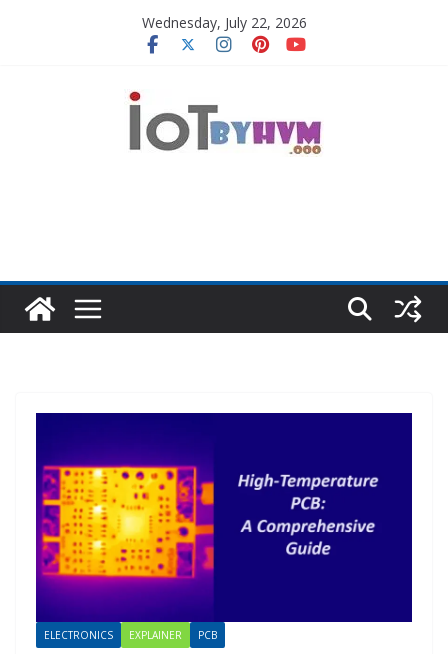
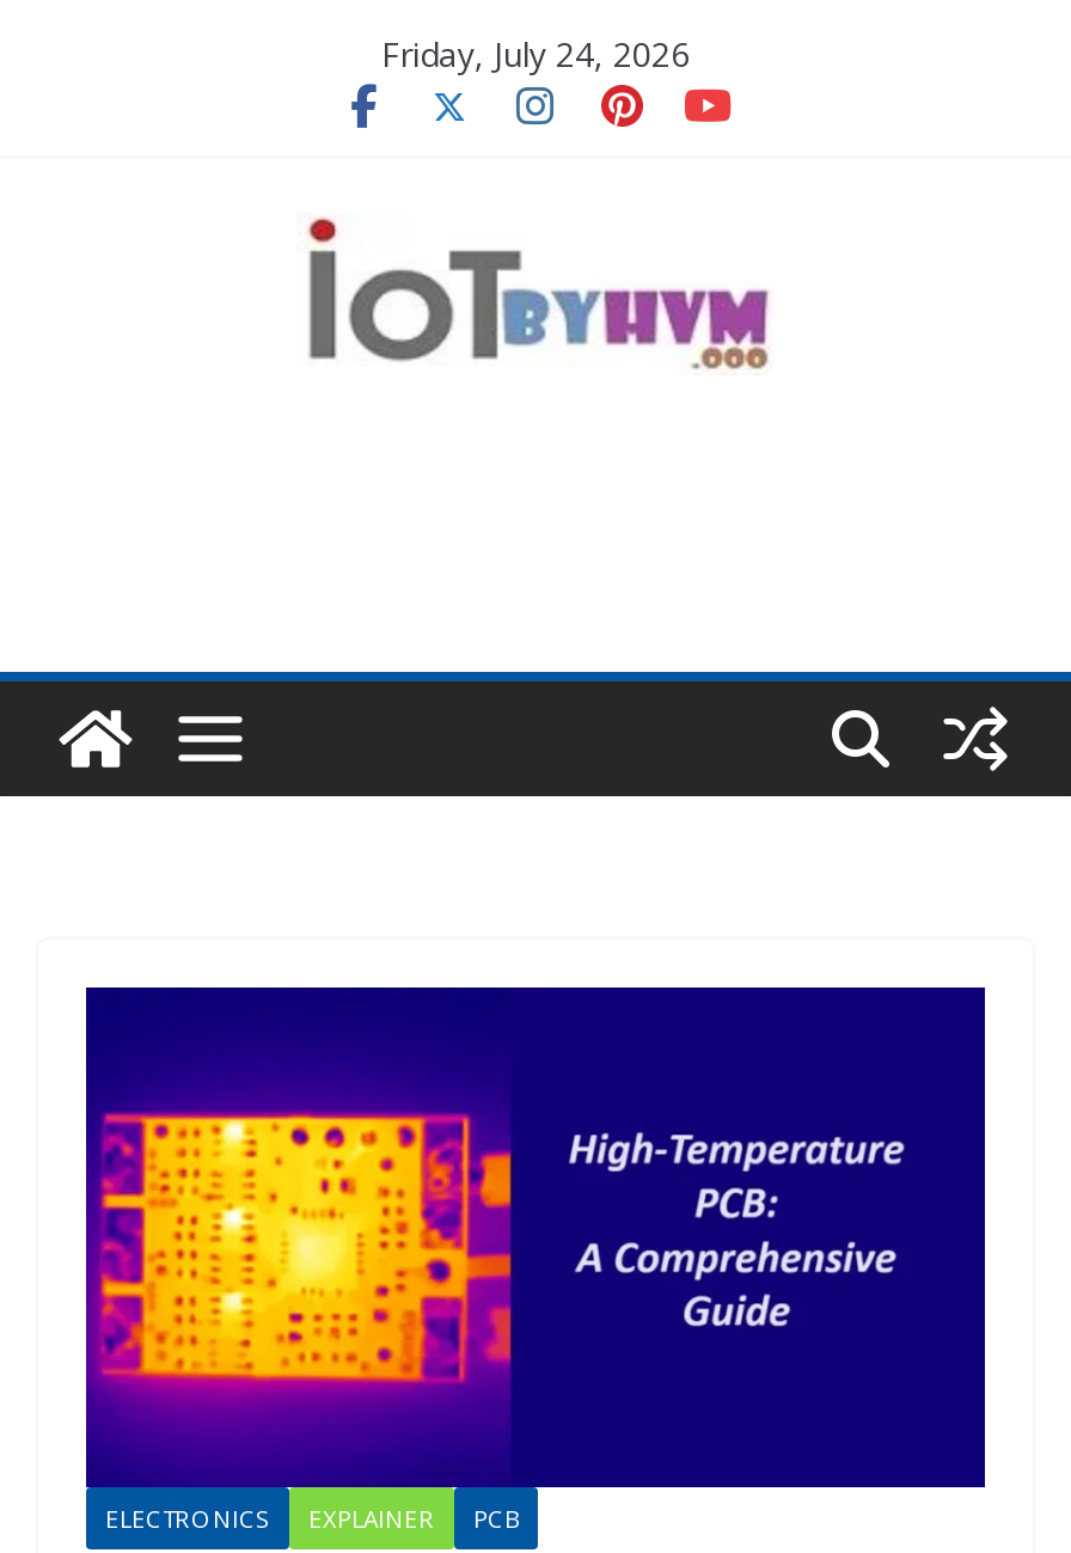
[141,13,306,32] Wednesday, July 22, 2026 -> [381,31,690,77] Friday, July 24, 2026

